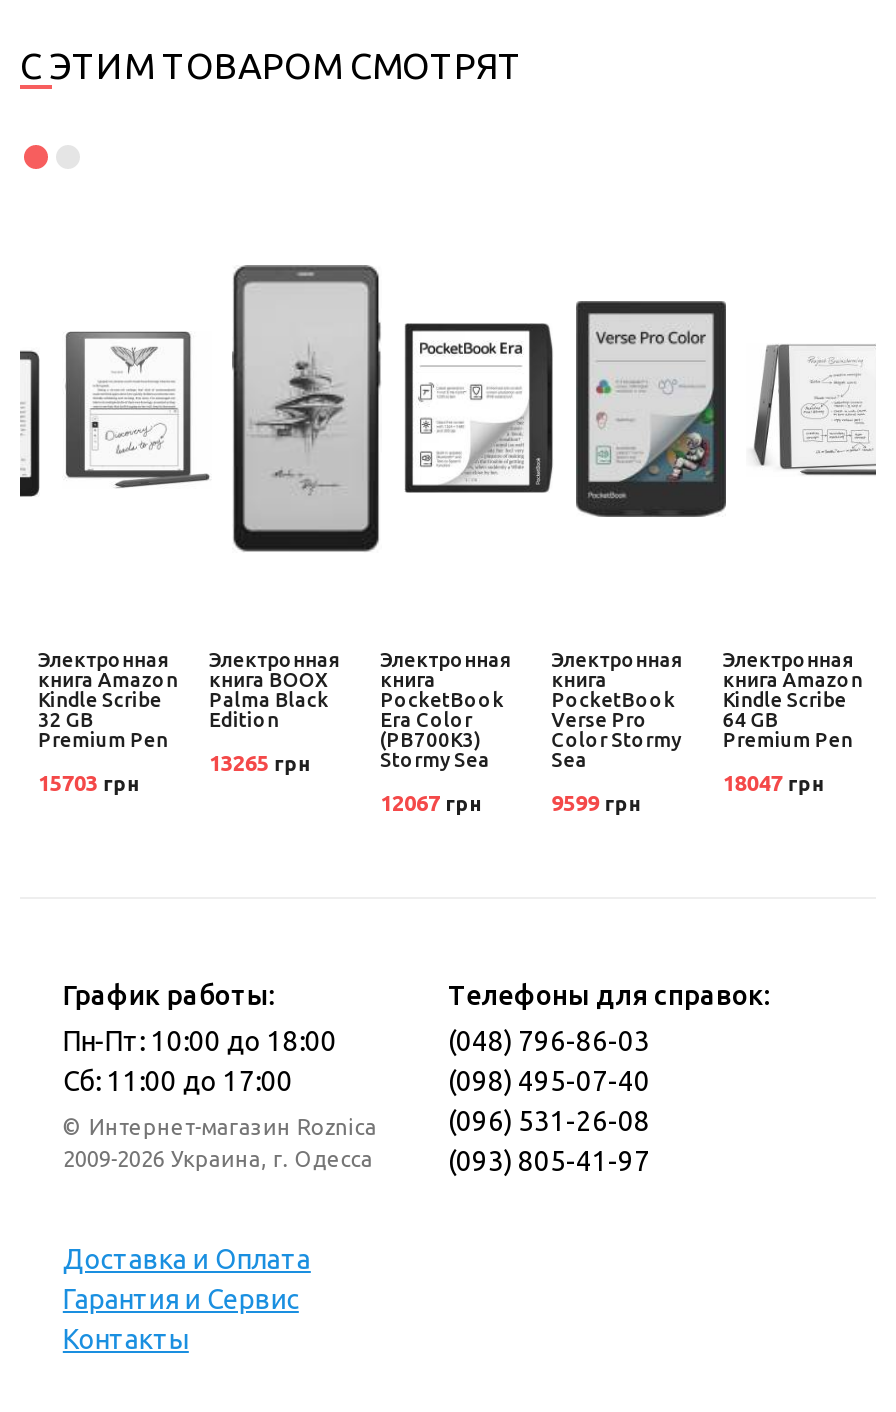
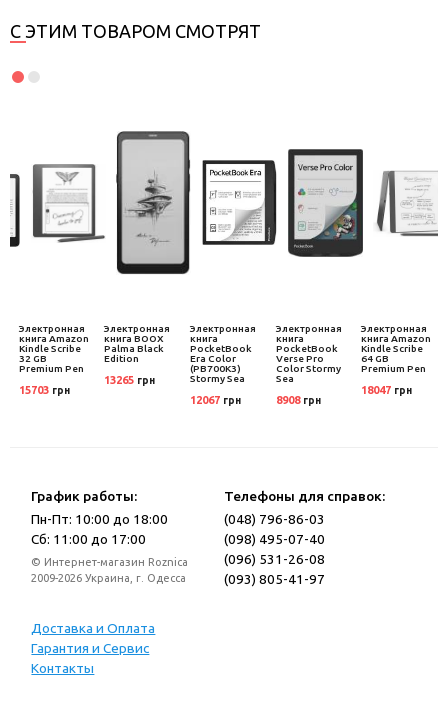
[551,790,641,814] 9599 грн -> [276,394,321,406] 8908 грн

